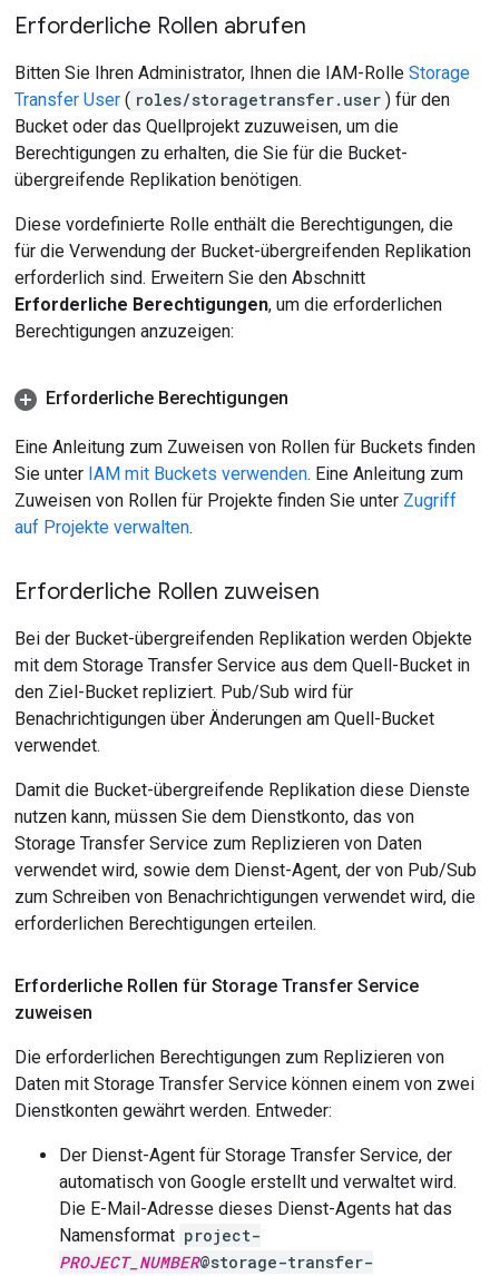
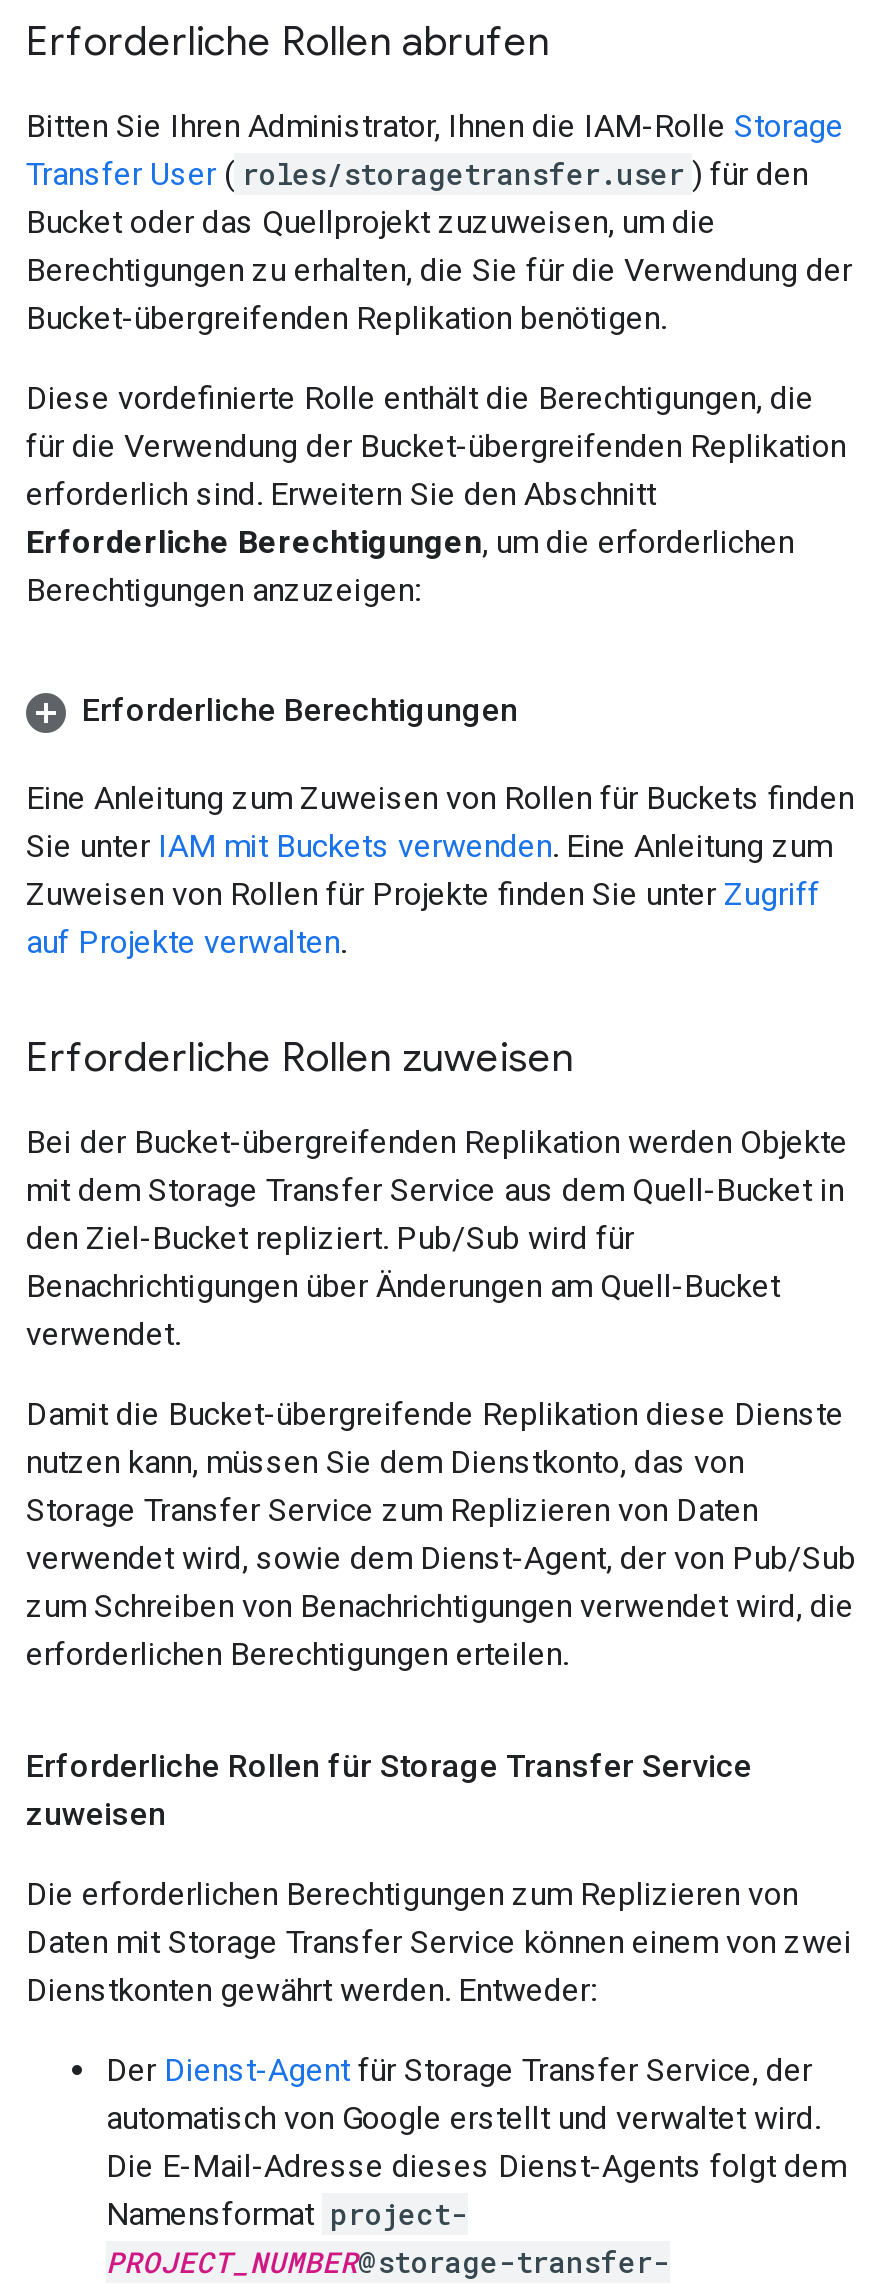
[14,143,408,190] Berechtigungen zu erhalten, die Sie für die Bucket- | übergreifende Replikation benötigen. -> [26,251,852,337] Berechtigungen zu erhalten, die Sie für die Verwendung der | Bucket-übergreifenden Replikation benötigen.
[59,1198,452,1219] Die E-Mail-Adresse dieses Dienst-Agents hat das -> [106,2147,846,2185] Die E-Mail-Adresse dieses Dienst-Agents folgt dem

